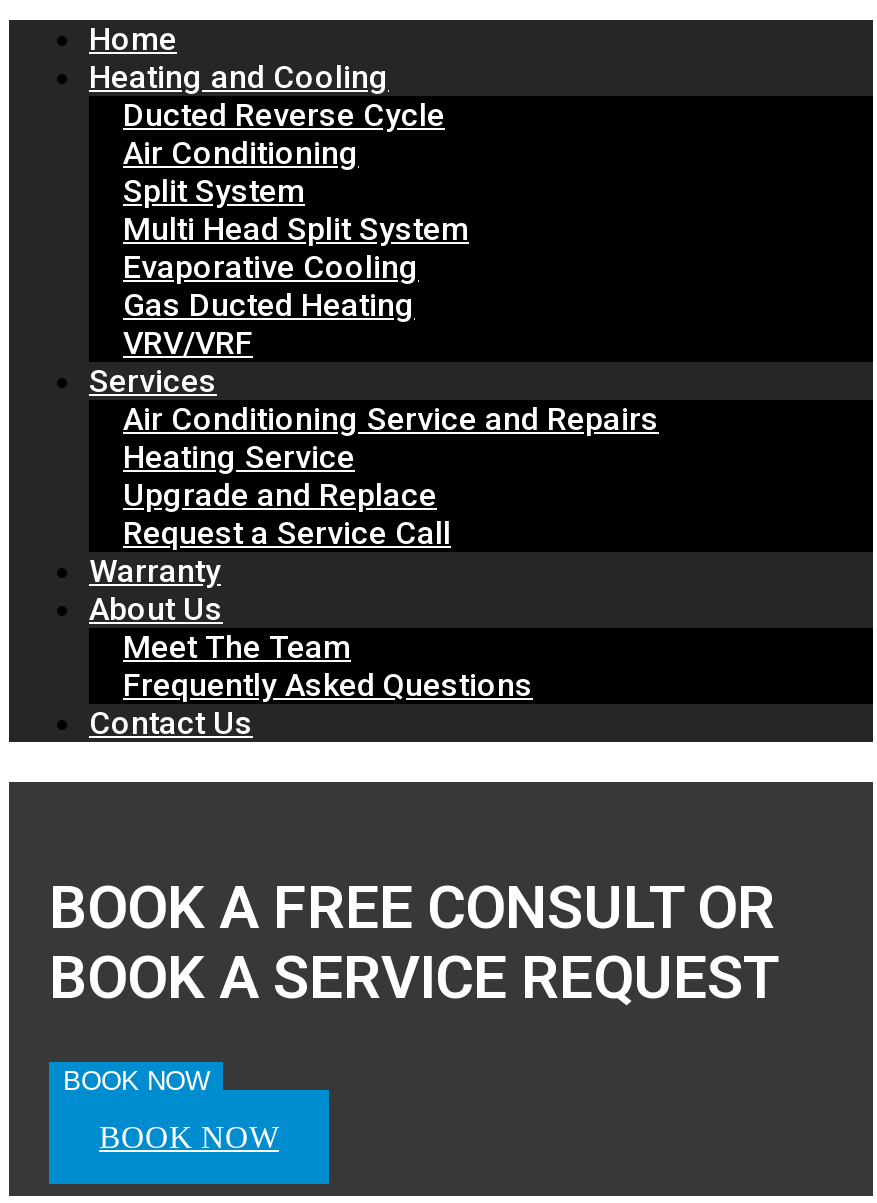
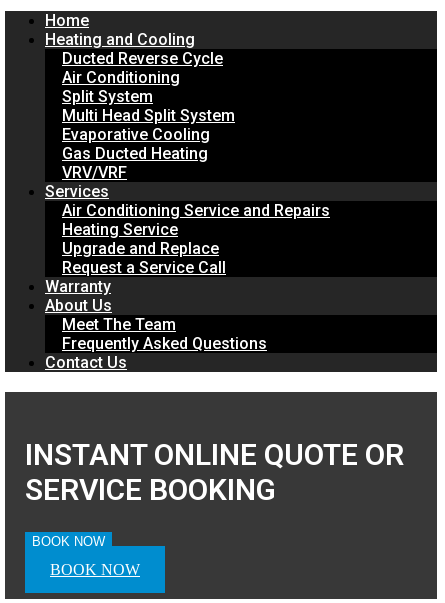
[49,871,779,1011] BOOK A FREE CONSULT OR | BOOK A SERVICE REQUEST -> [25,437,404,507] INSTANT ONLINE QUOTE OR | SERVICE BOOKING

